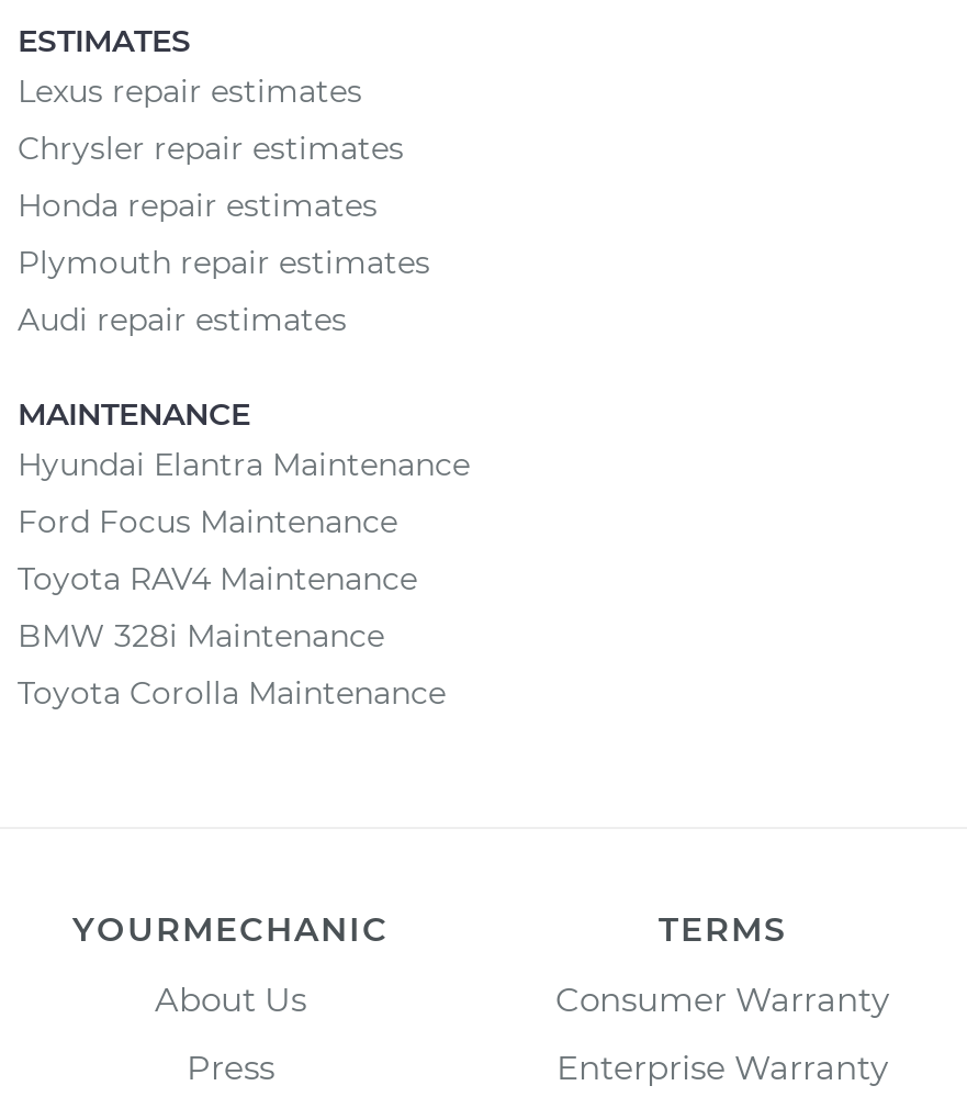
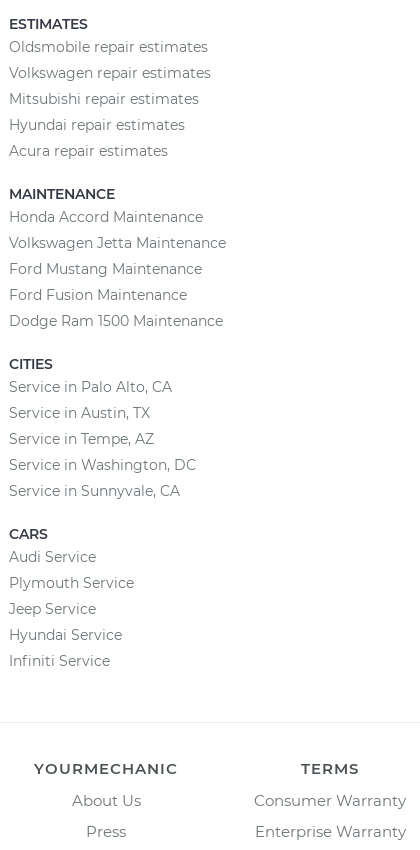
[18,71,362,111] Lexus repair estimates -> [9,38,208,56] Oldsmobile repair estimates
[18,128,404,168] Chrysler repair estimates -> [9,64,211,82] Volkswagen repair estimates
[18,186,378,225] Honda repair estimates -> [9,90,199,108] Mitsubishi repair estimates
[18,243,430,282] Plymouth repair estimates -> [9,116,185,134] Hyundai repair estimates
[18,300,347,339] Audi repair estimates -> [9,142,168,160] Acura repair estimates
[18,445,470,713] Hyundai Elantra Maintenance | Ford Focus Maintenance | Toyota RAV4 Maintenance | BMW 328i Maintenance | Toyota Corolla Maintenance -> [9,208,226,670] Honda Accord Maintenance | Volkswagen Jetta Maintenance | Ford Mustang Maintenance | Ford Fusion Maintenance | Dodge Ram 1500 Maintenance | CITIES | Service in Palo Alto, CA | Service in Austin, TX | Service in Tempe, AZ | Service in Washington, DC | Service in Sunnyvale, CA | CARS | Audi Service | Plymouth Service | Jeep Service | Hyundai Service | Infiniti Service

